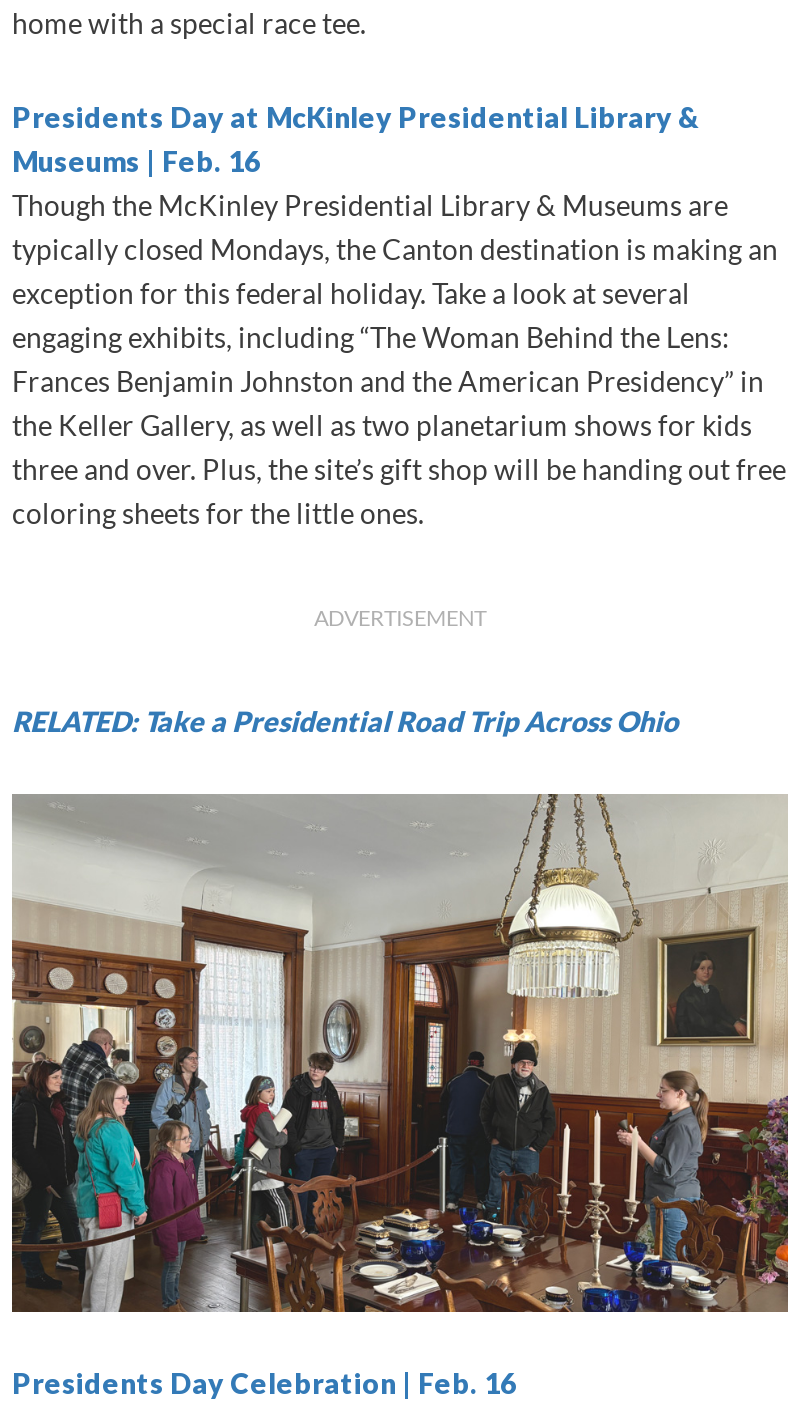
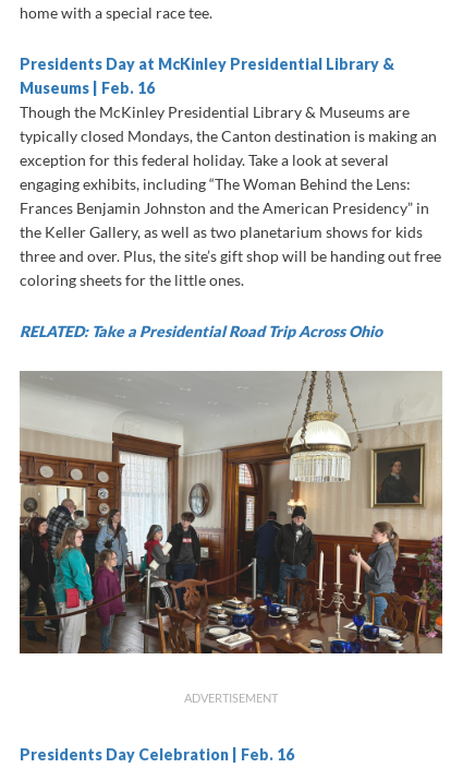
moved [314,605,486,631] -> [184,691,278,705]: ADVERTISEMENT
moved [12,705,684,739] -> [20,322,386,341]: RELATED: Take a Presidential Road Trip Across Ohio
moved [8,792,792,1316] -> [17,370,444,656]: [image]

